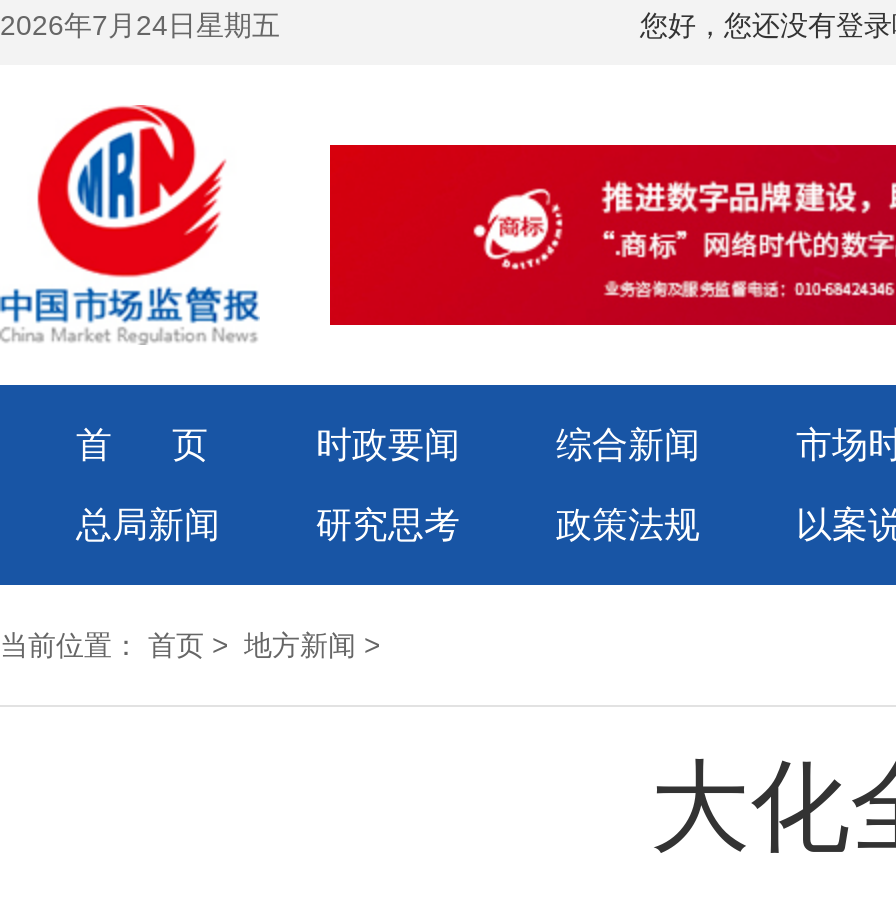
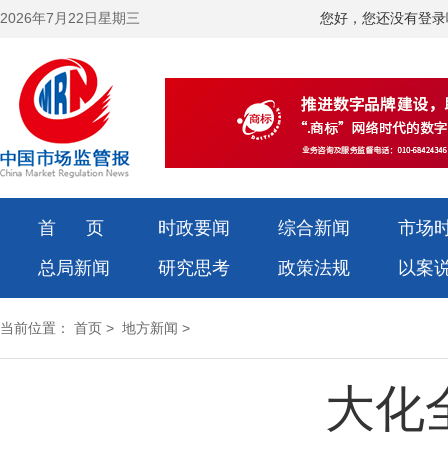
[0,9,280,41] 2026年7月24日星期五 -> [0,10,140,26] 2026年7月22日星期三

